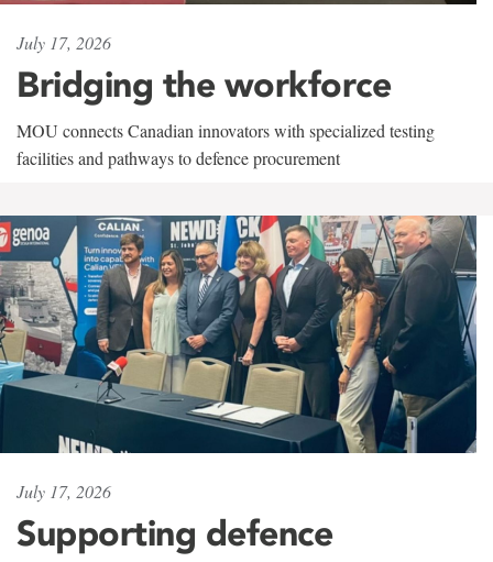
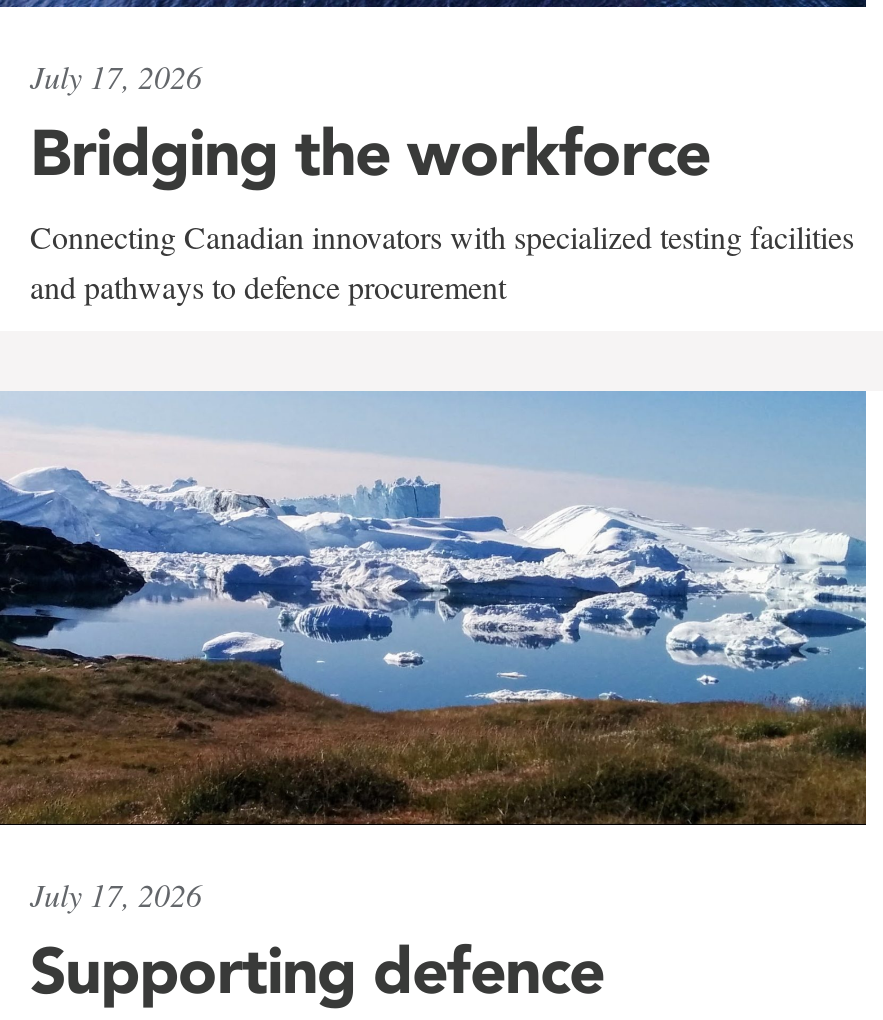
[17,119,435,169] MOU connects Canadian innovators with specialized testing | facilities and pathways to defence procurement -> [30,216,854,308] Connecting Canadian innovators with specialized testing facilities | and pathways to defence procurement
[3,214,478,453] [image] -> [6,390,868,828] [image]

